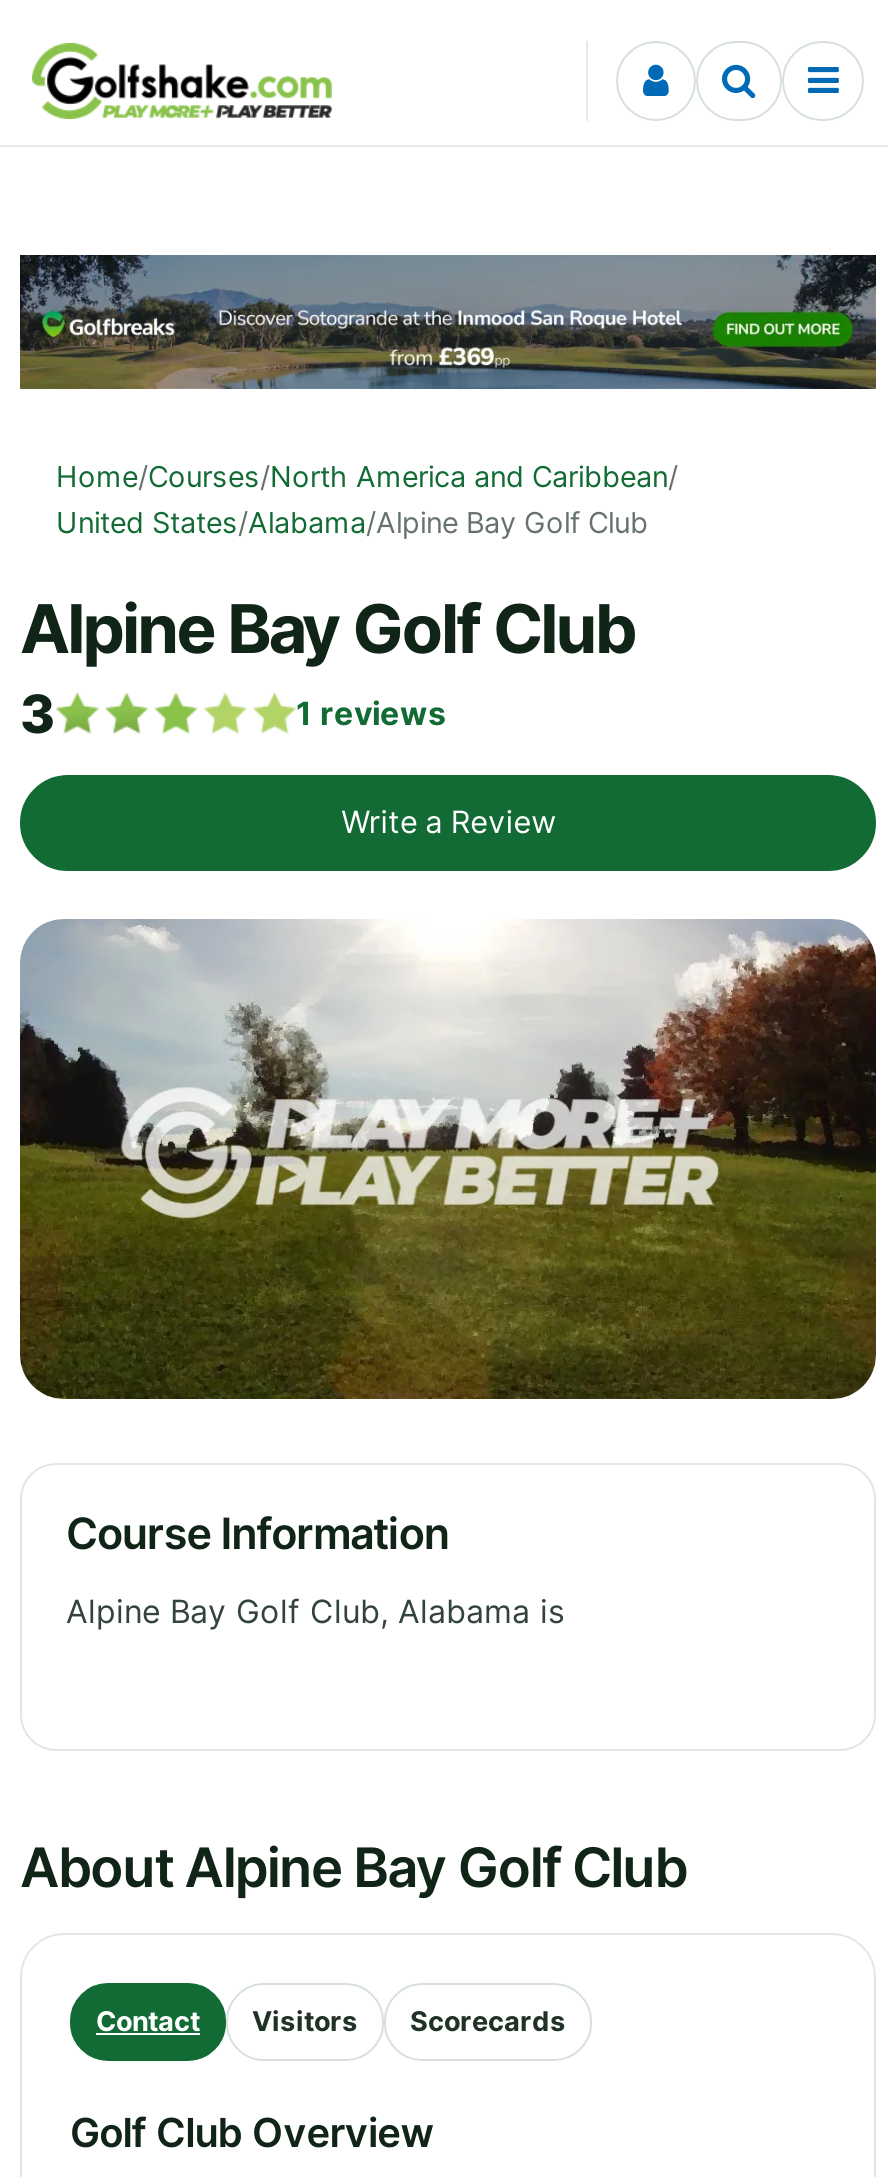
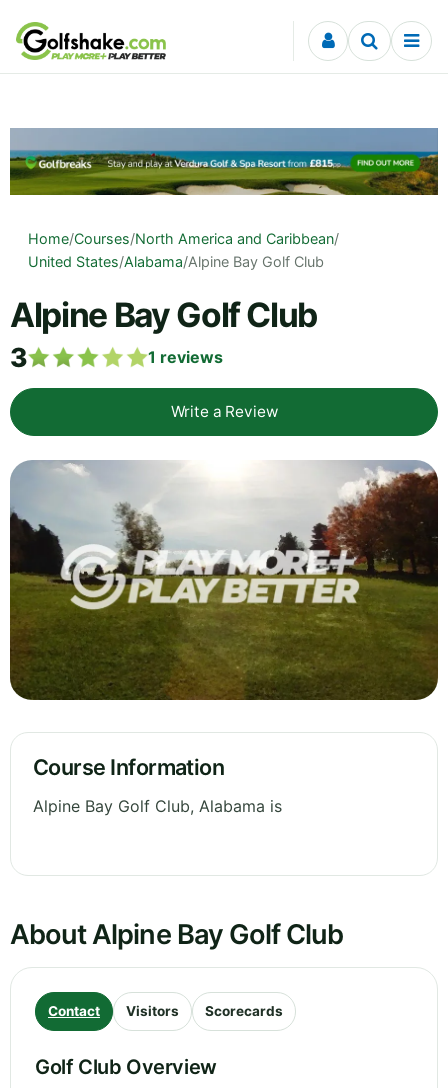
[18,253,878,391] [image] -> [9,127,439,196] [image]

